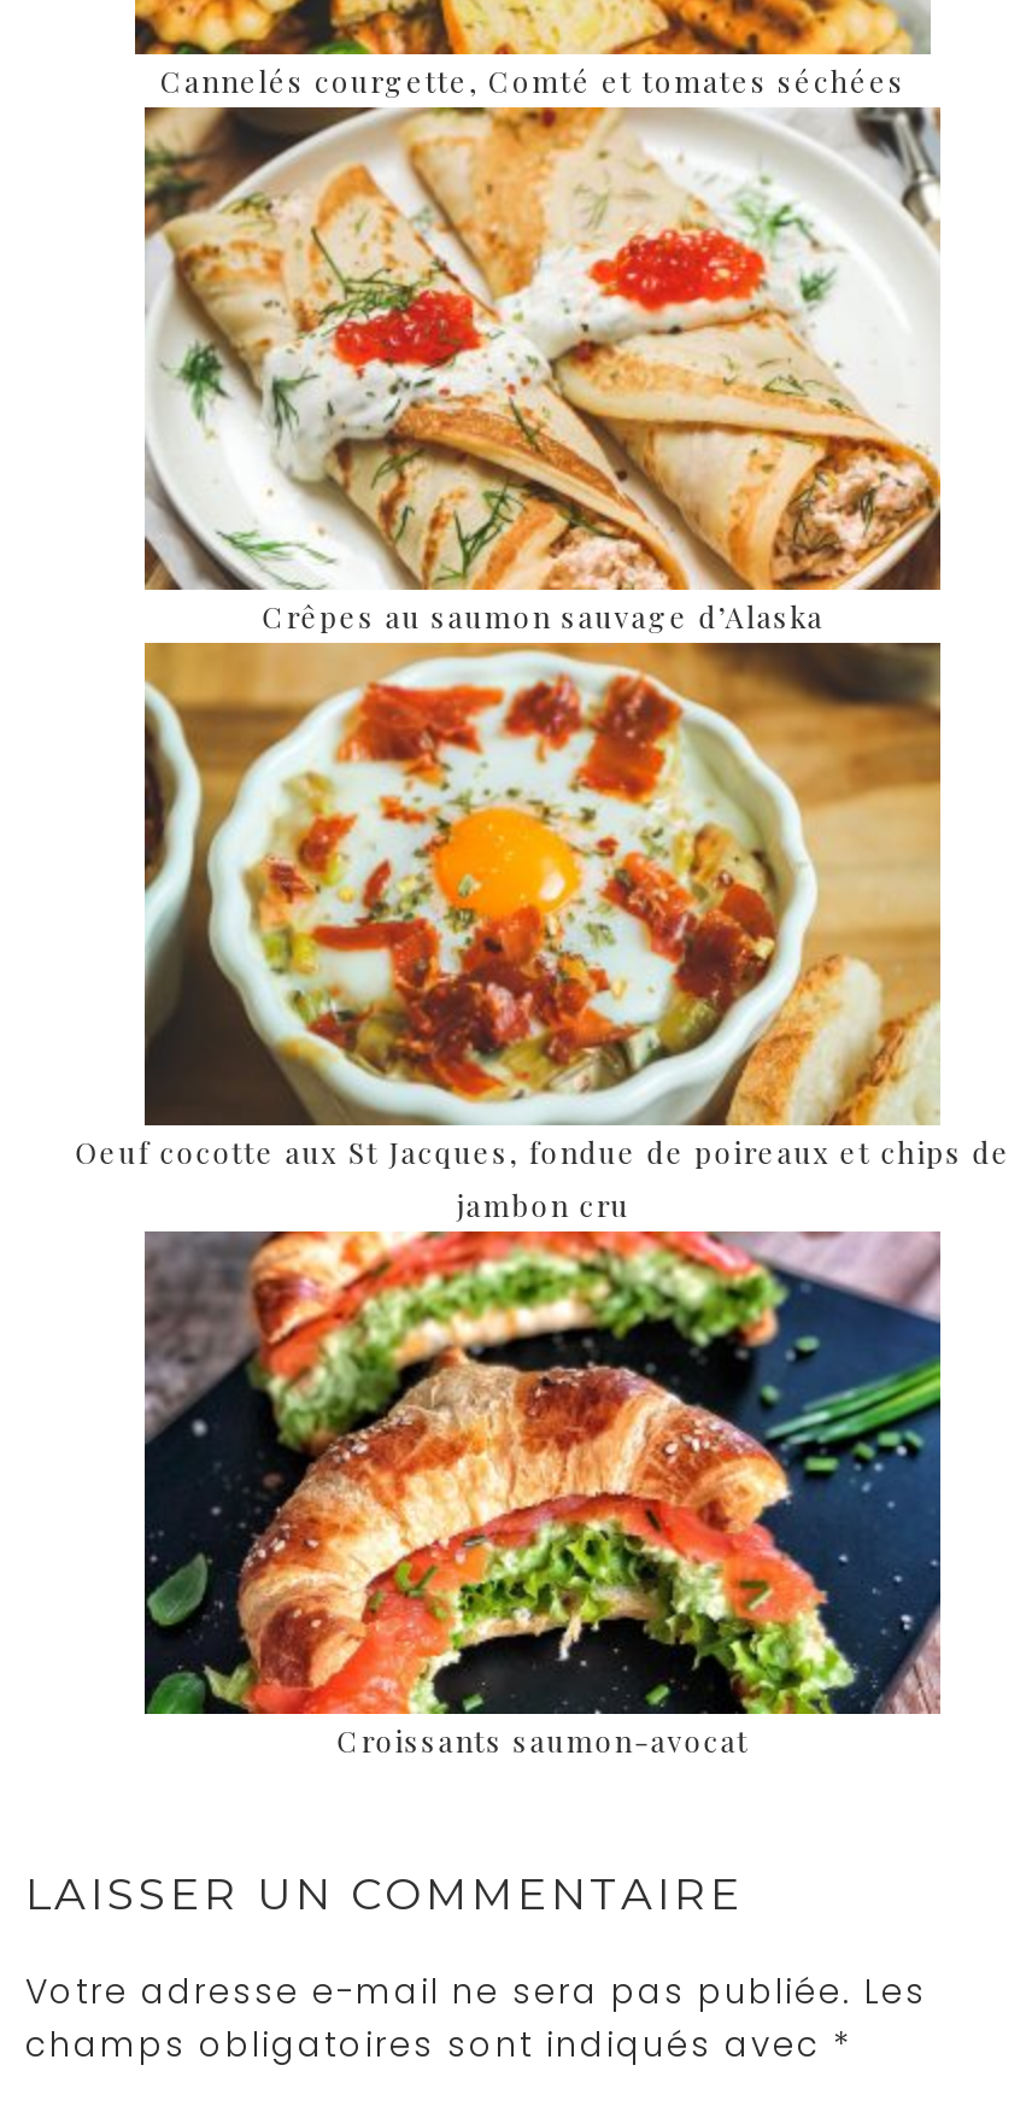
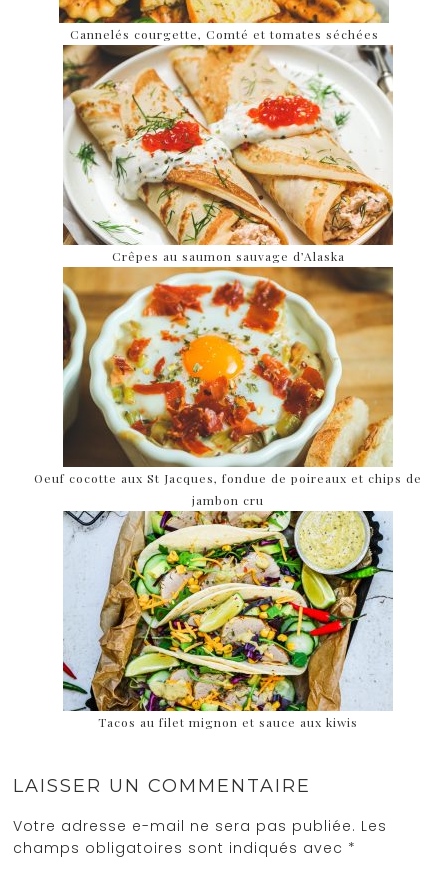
[142,1228,943,1760] [image] | Croissants saumon-avocat -> [62,510,393,729] [image] | Tacos au filet mignon et sauce aux kiwis

